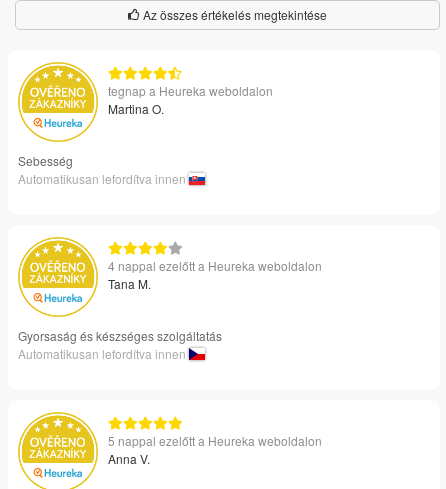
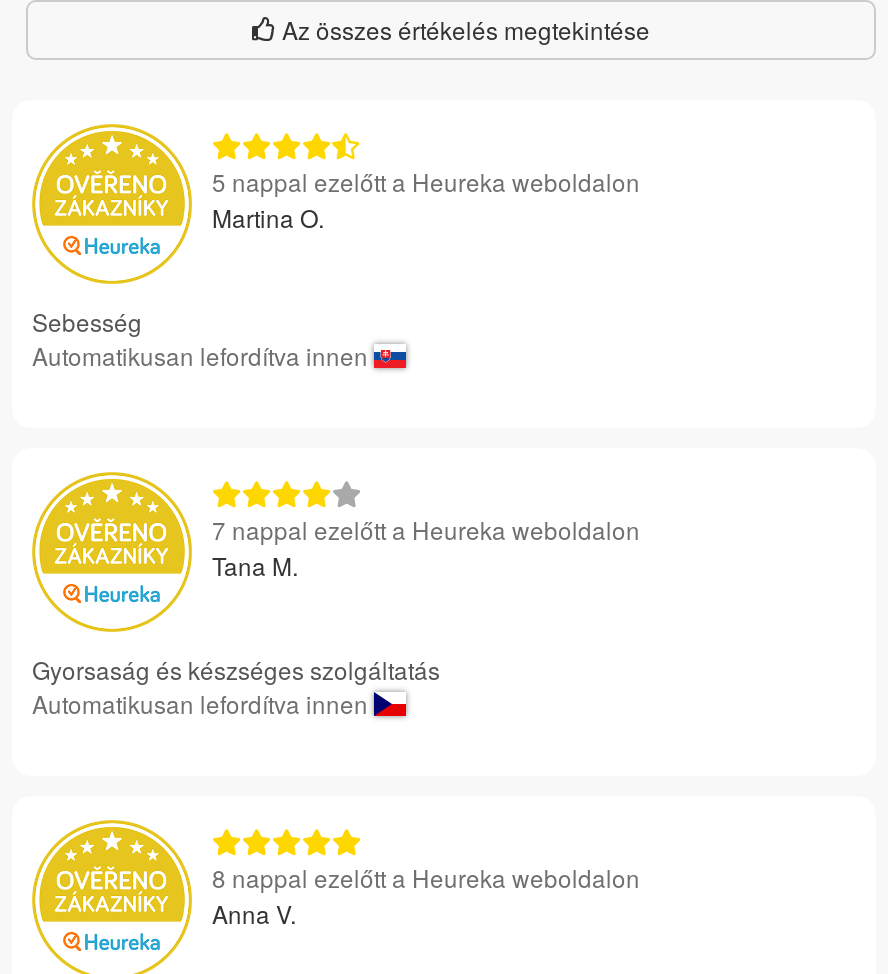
[108,82,273,99] tegnap a Heureka weboldalon -> none
[108,257,322,274] 4 nappal ezelőtt a Heureka weboldalon -> [212,512,640,546] 7 nappal ezelőtt a Heureka weboldalon
none -> [212,860,640,894] 8 nappal ezelőtt a Heureka weboldalon
moved [108,432,322,449] -> [212,164,640,198]: 5 nappal ezelőtt a Heureka weboldalon

